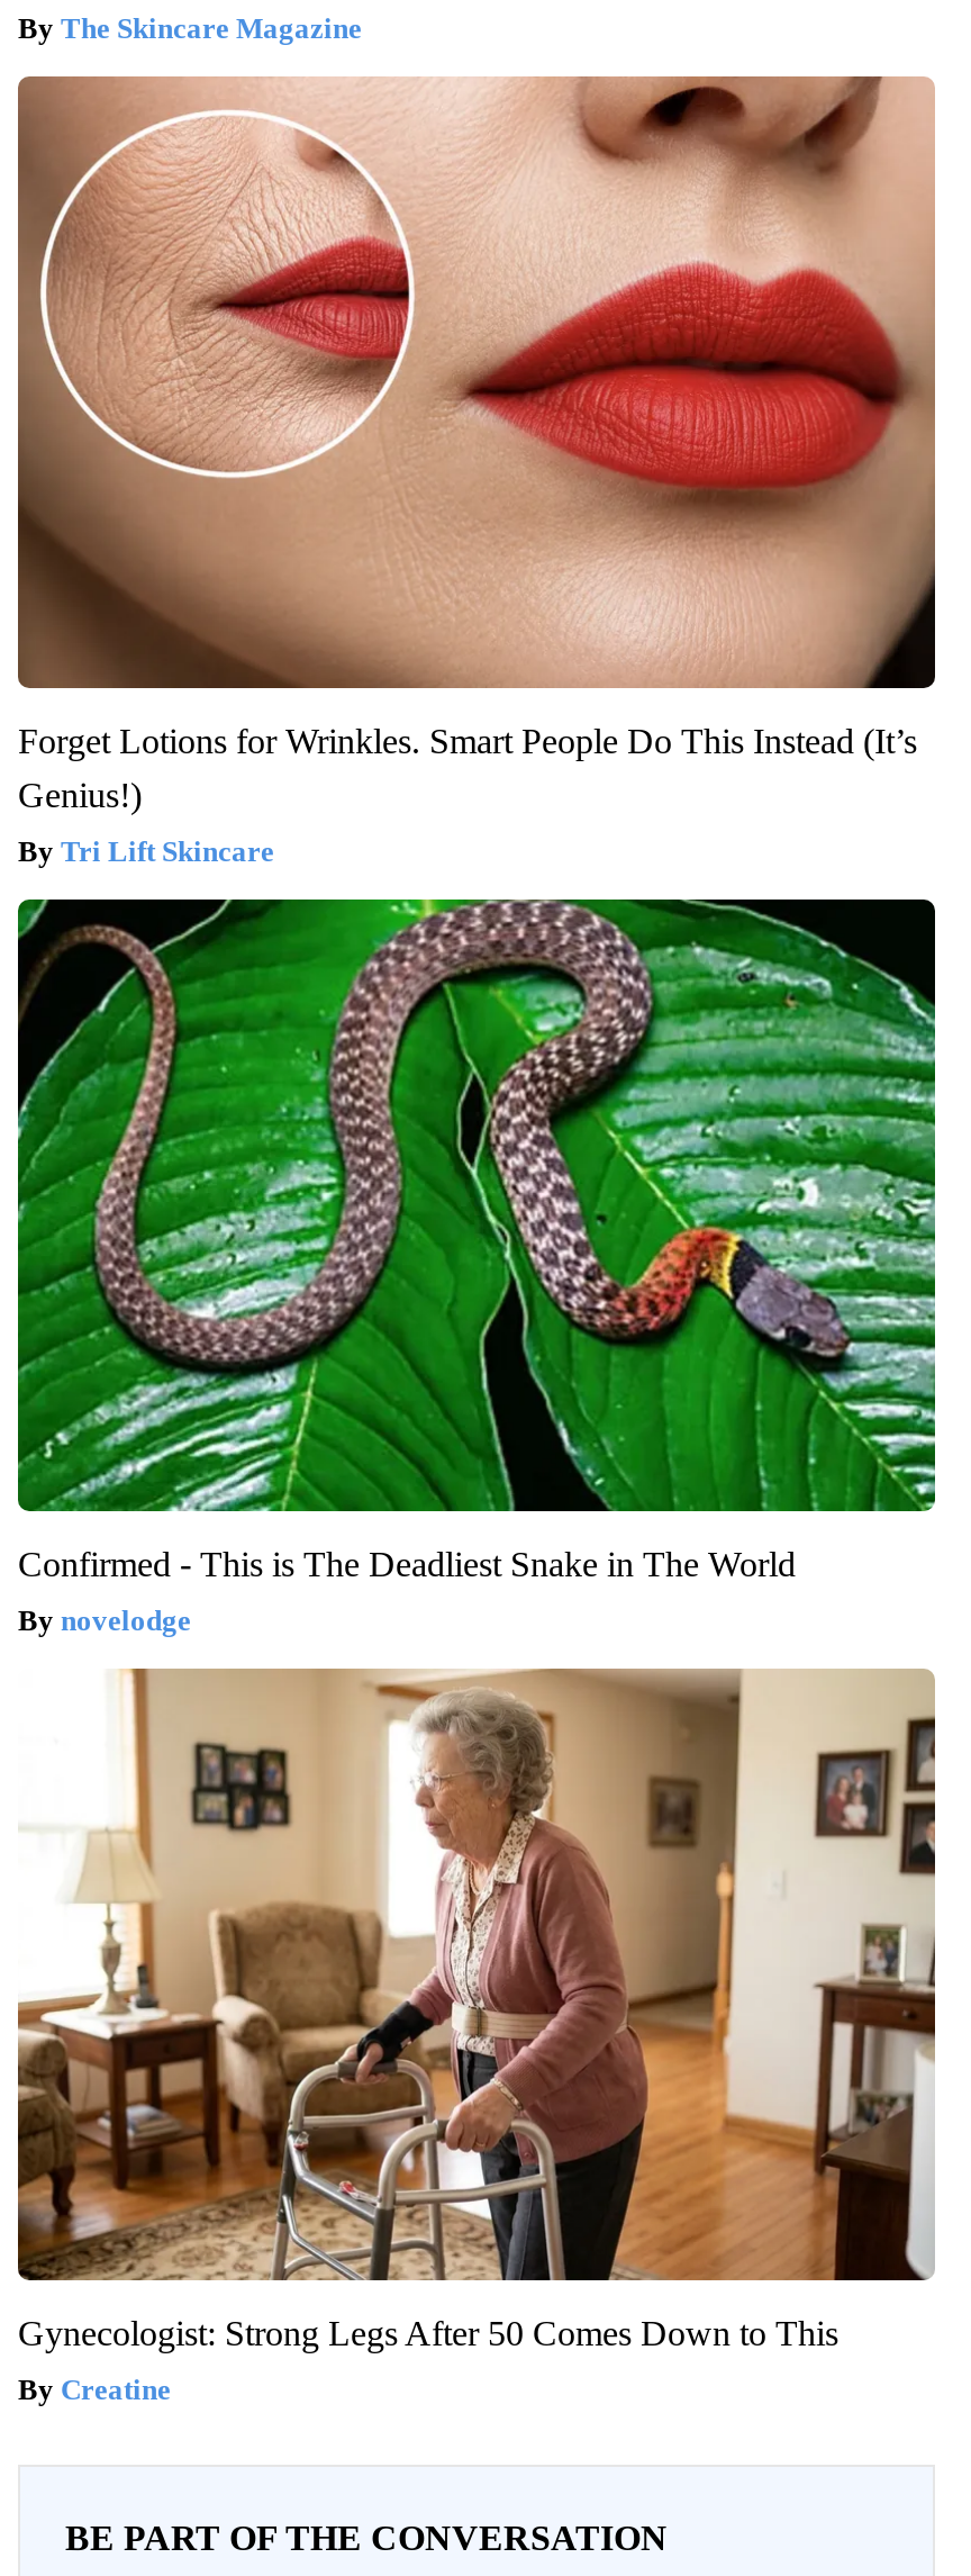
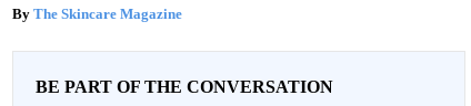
[16,74,937,868] [image] | Forget Lotions for Wrinkles. Smart People Do This Instead (It’s | Genius!) | Tri Lift Skincare -> none
[16,897,937,1637] [image] | Confirmed - This is The Deadliest Snake in The World | novelodge -> none
[16,1666,937,2406] [image] | Gynecologist: Strong Legs After 50 Comes Down to This | Creatine -> none

